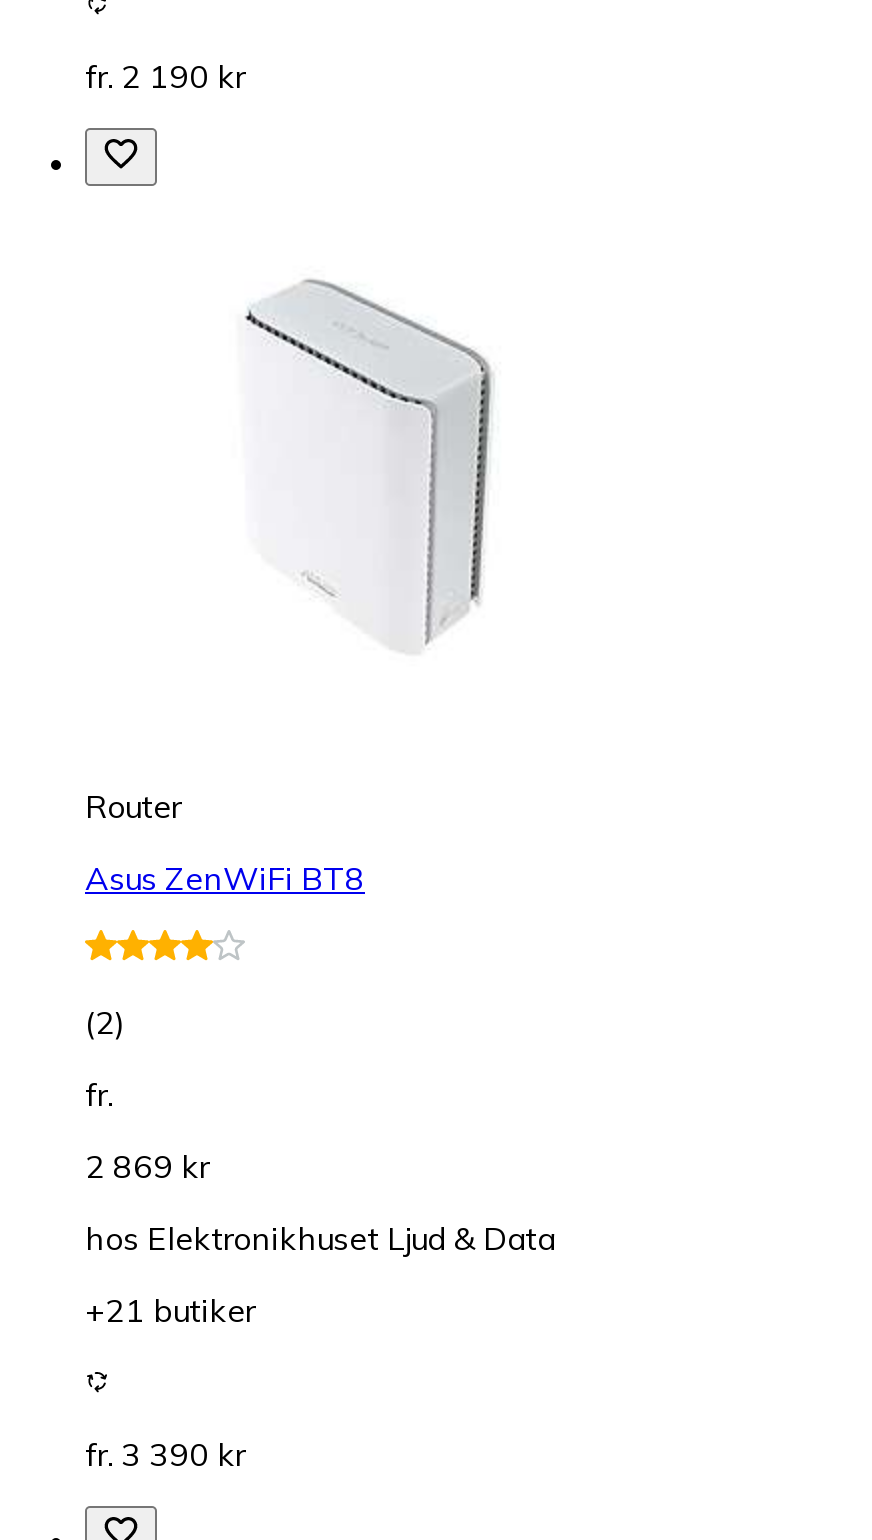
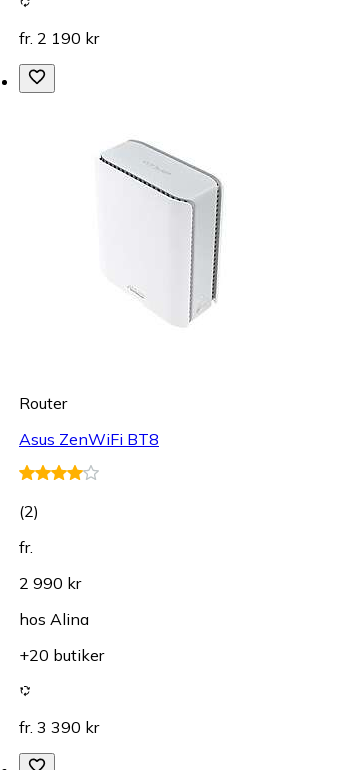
[85,1147,209,1187] 2 869 kr -> [19,573,81,593] 2 990 kr
[85,1219,555,1259] hos Elektronikhuset Ljud & Data -> [19,609,89,629] hos Alina
[85,1291,255,1331] +21 butiker -> [19,645,104,665] +20 butiker

